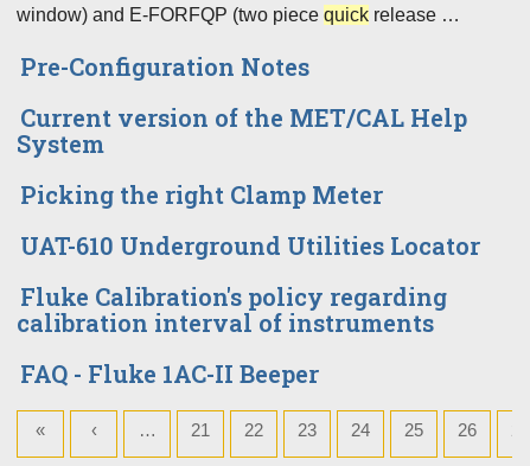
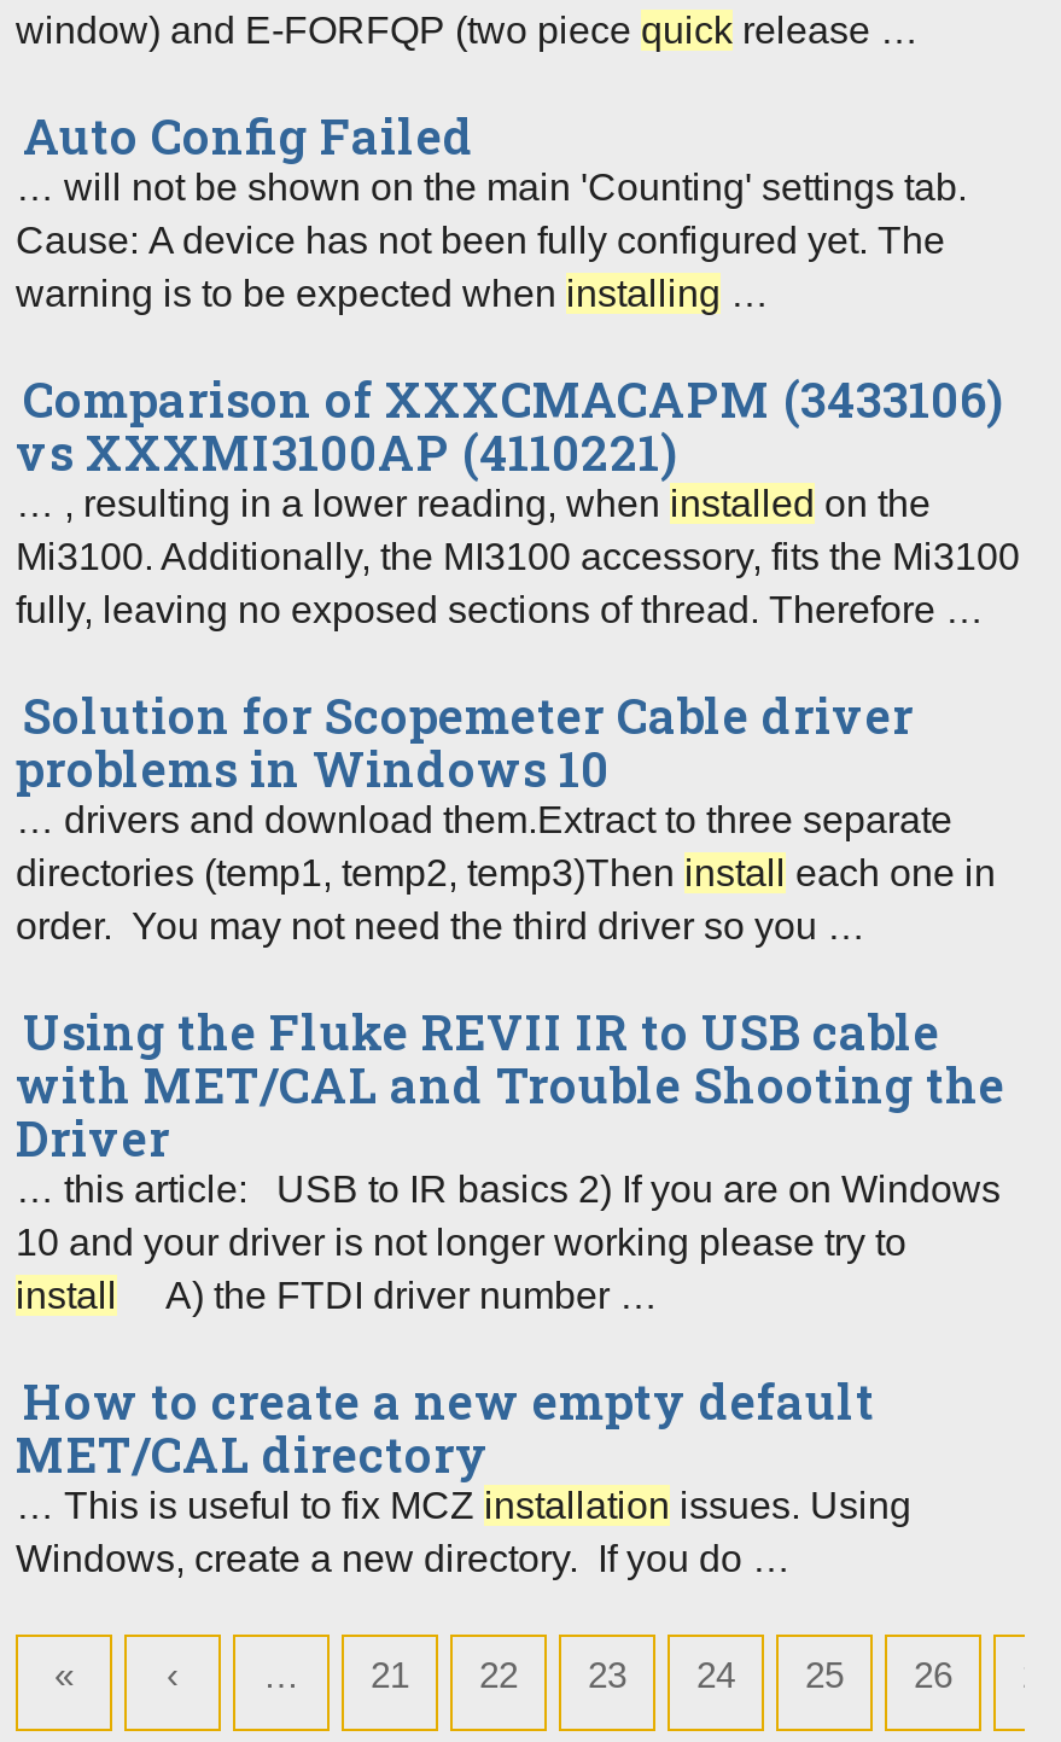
[17,51,480,389] Pre-Configuration Notes | Current version of the MET/CAL Help | System | Picking the right Clamp Meter | UAT-610 Underground Utilities Locator | Fluke Calibration's policy regarding | calibration interval of instruments | FAQ - Fluke 1AC-II Beeper -> [16,104,1020,1579] Auto Config Failed | … will not be shown on the main 'Counting' settings tab. | Cause: A device has not been fully configured yet. The | warning is to be expected when installing … | Comparison of XXXCMACAPM (3433106) | vs XXXMI3100AP (4110221) | … , resulting in a lower reading, when installed on the | Mi3100. Additionally, the MI3100 accessory, fits the Mi3100 | fully, leaving no exposed sections of thread. Therefore … | Solution for Scopemeter Cable driver | problems in Windows 10 | … drivers and download them.Extract to three separate | directories (temp1, temp2, temp3)Then install each one in | order. You may not need the third driver so you … | Using the Fluke REVII IR to USB cable | with MET/CAL and Trouble Shooting the | Driver | … this article: USB to IR basics 2) If you are on Windows | 10 and your driver is not longer working please try to | install A) the FTDI driver number … | How to create a new empty default | MET/CAL directory | … This is useful to fix MCZ installation issues. Using | Windows, create a new directory. If you do …

